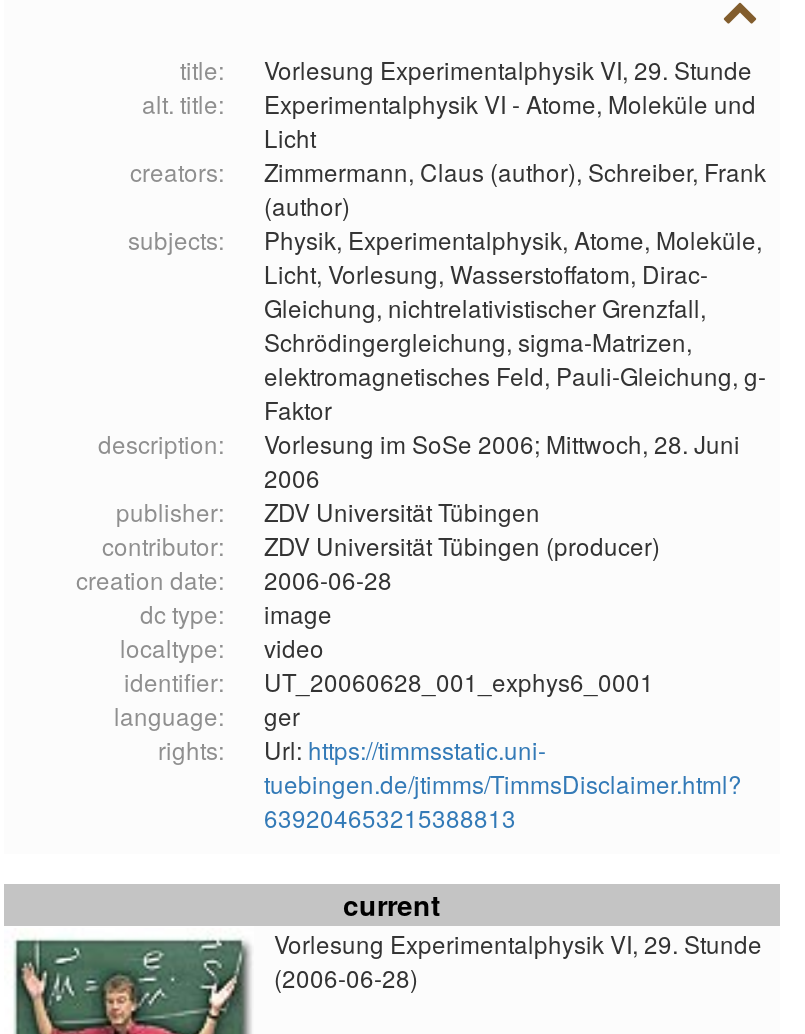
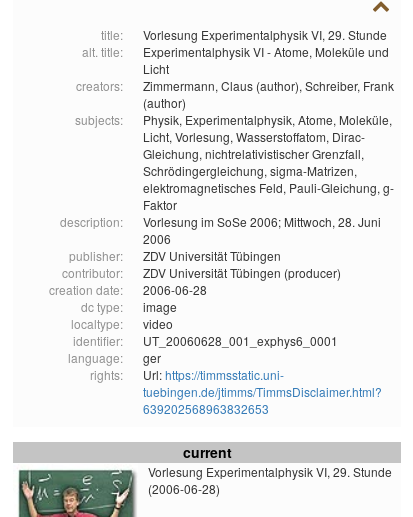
[264,800,516,834] 639204653215388813 -> [143,400,269,417] 639202568963832653

